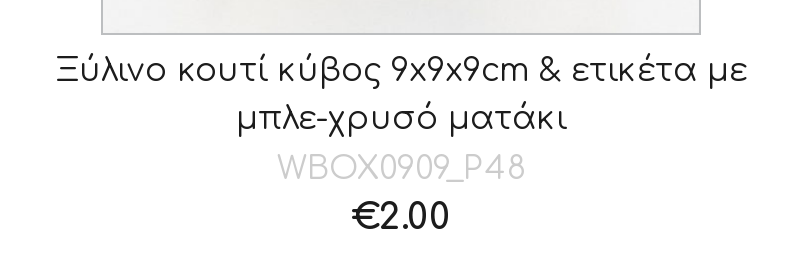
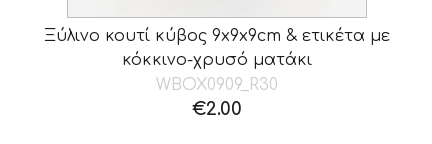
[236,101,566,187] μπλε-χρυσό ματάκι | WBOX0909_P48 -> [122,51,312,94] κόκκινο-χρυσό ματάκι | WBOX0909_R30

